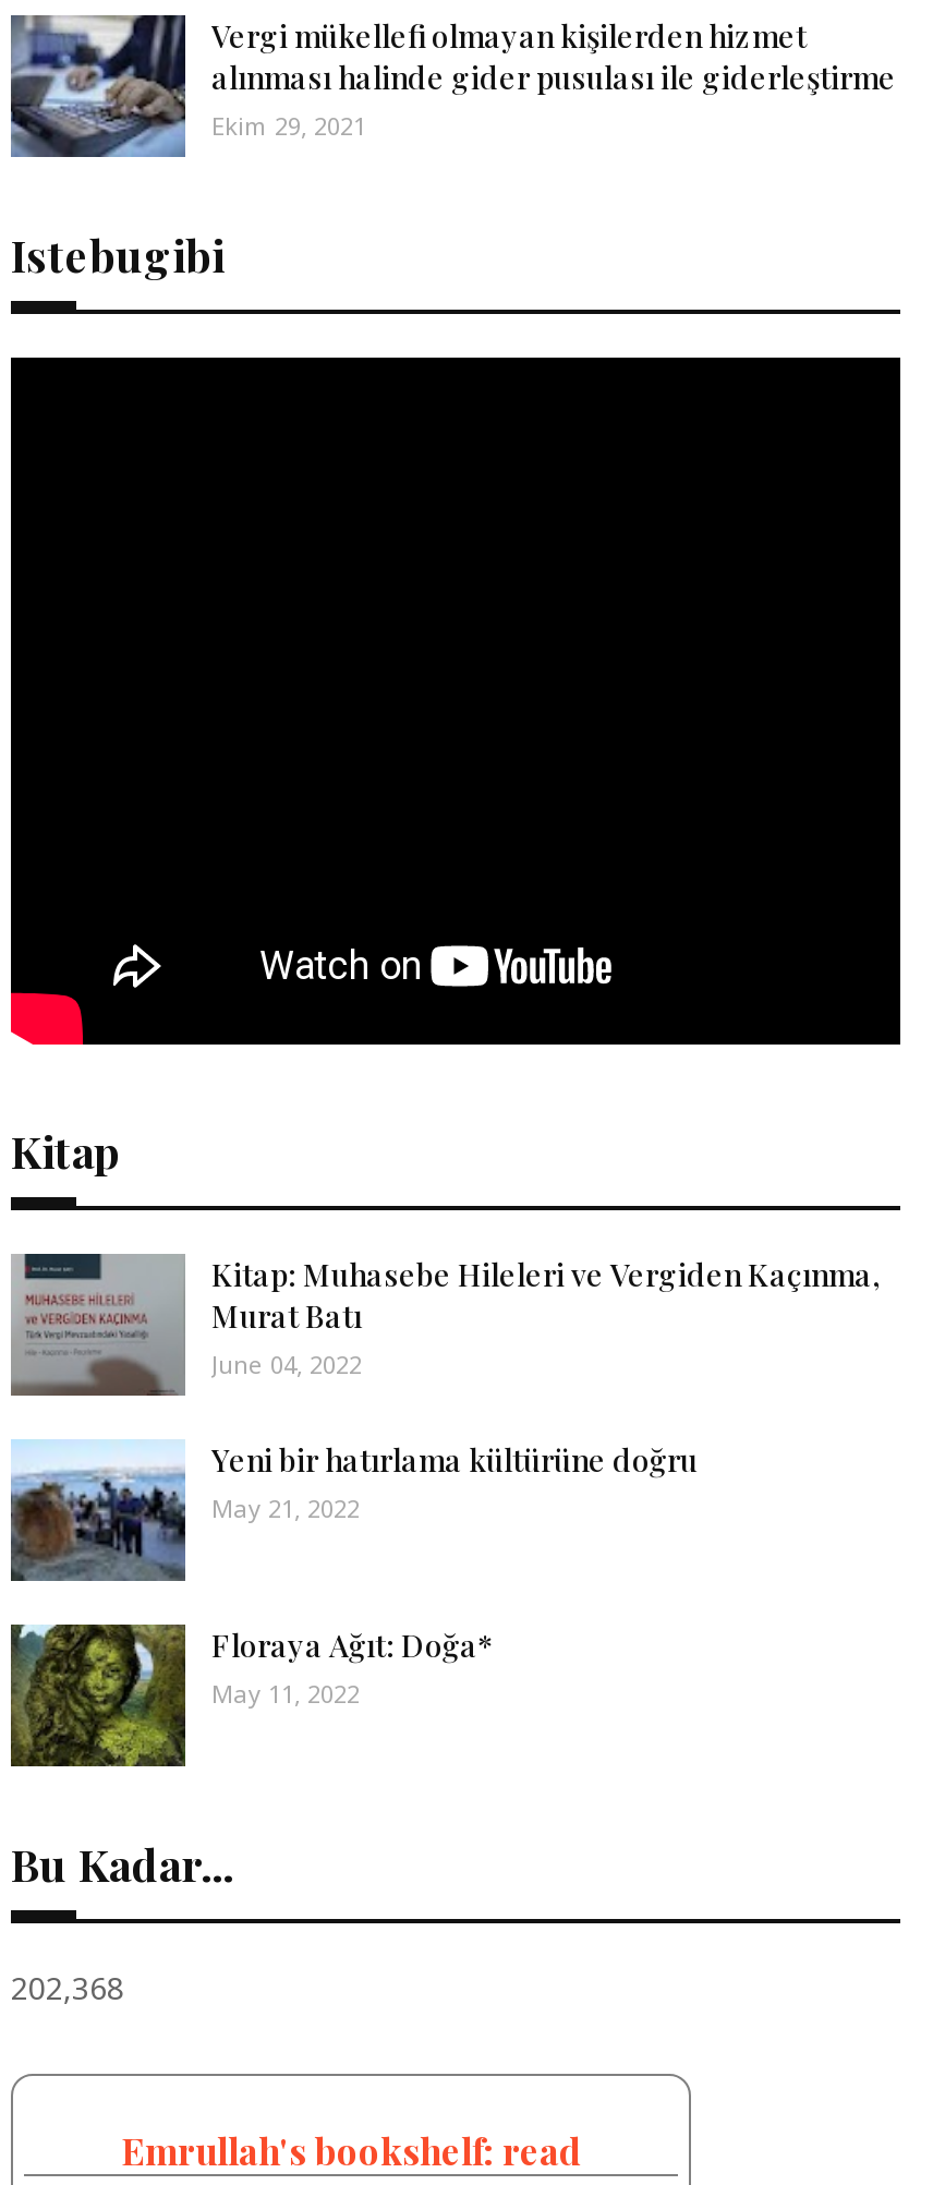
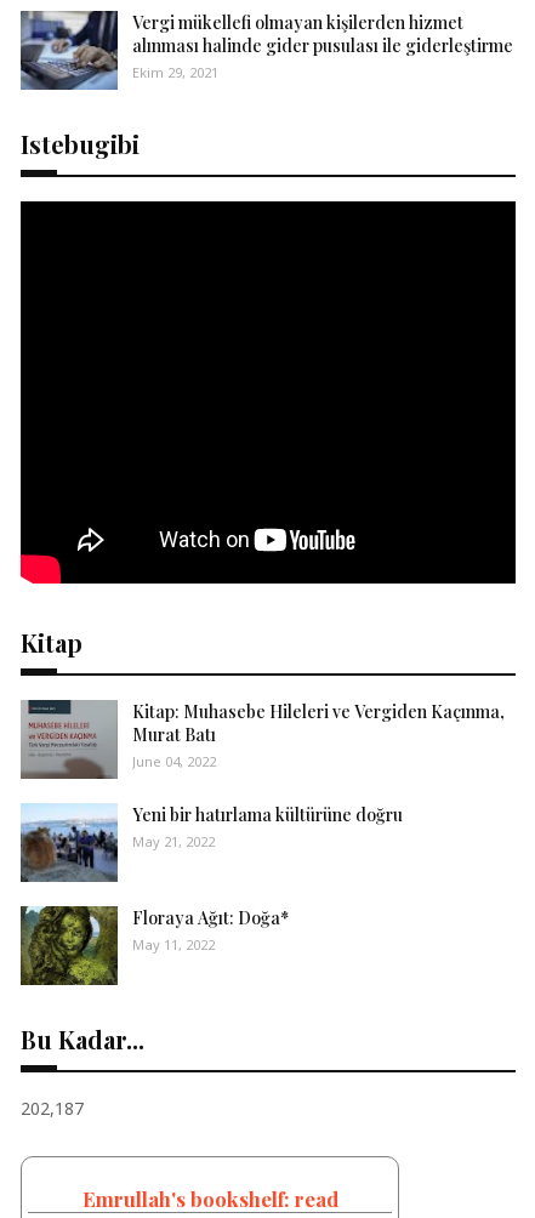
[11,1966,124,2007] 202,368 -> [21,1096,84,1119] 202,187

